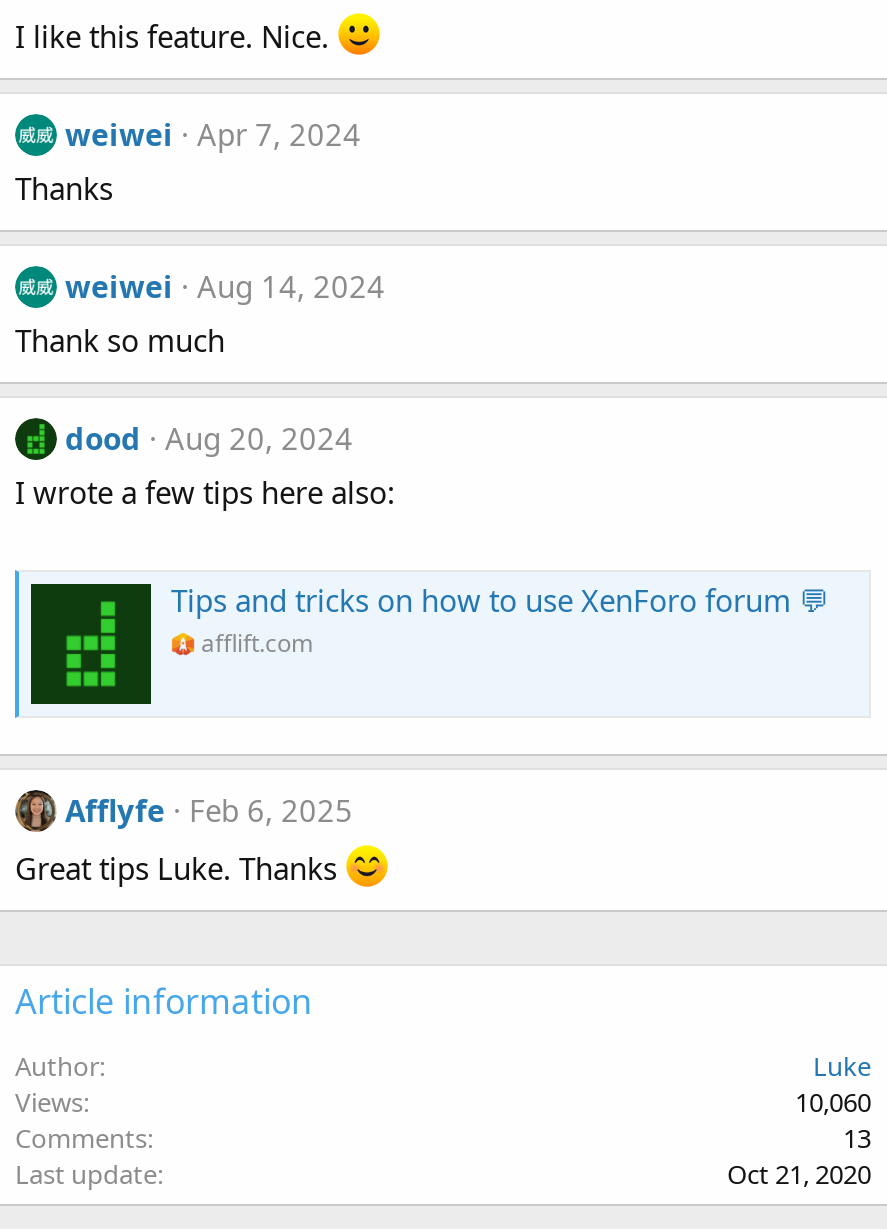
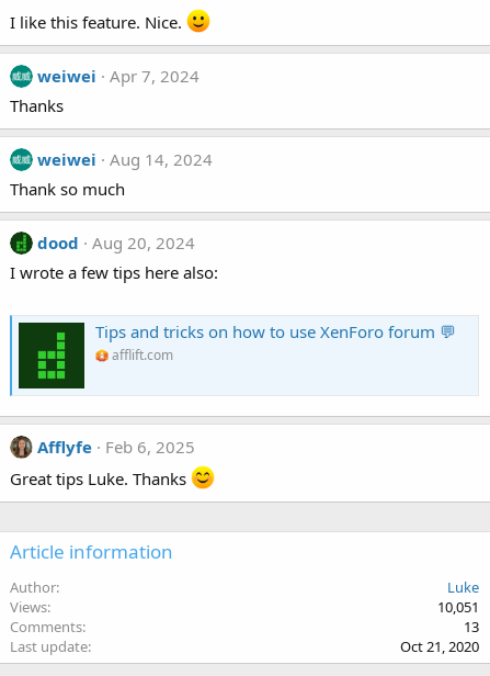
[795,1084,871,1120] 10,060 -> [437,597,479,617] 10,051

